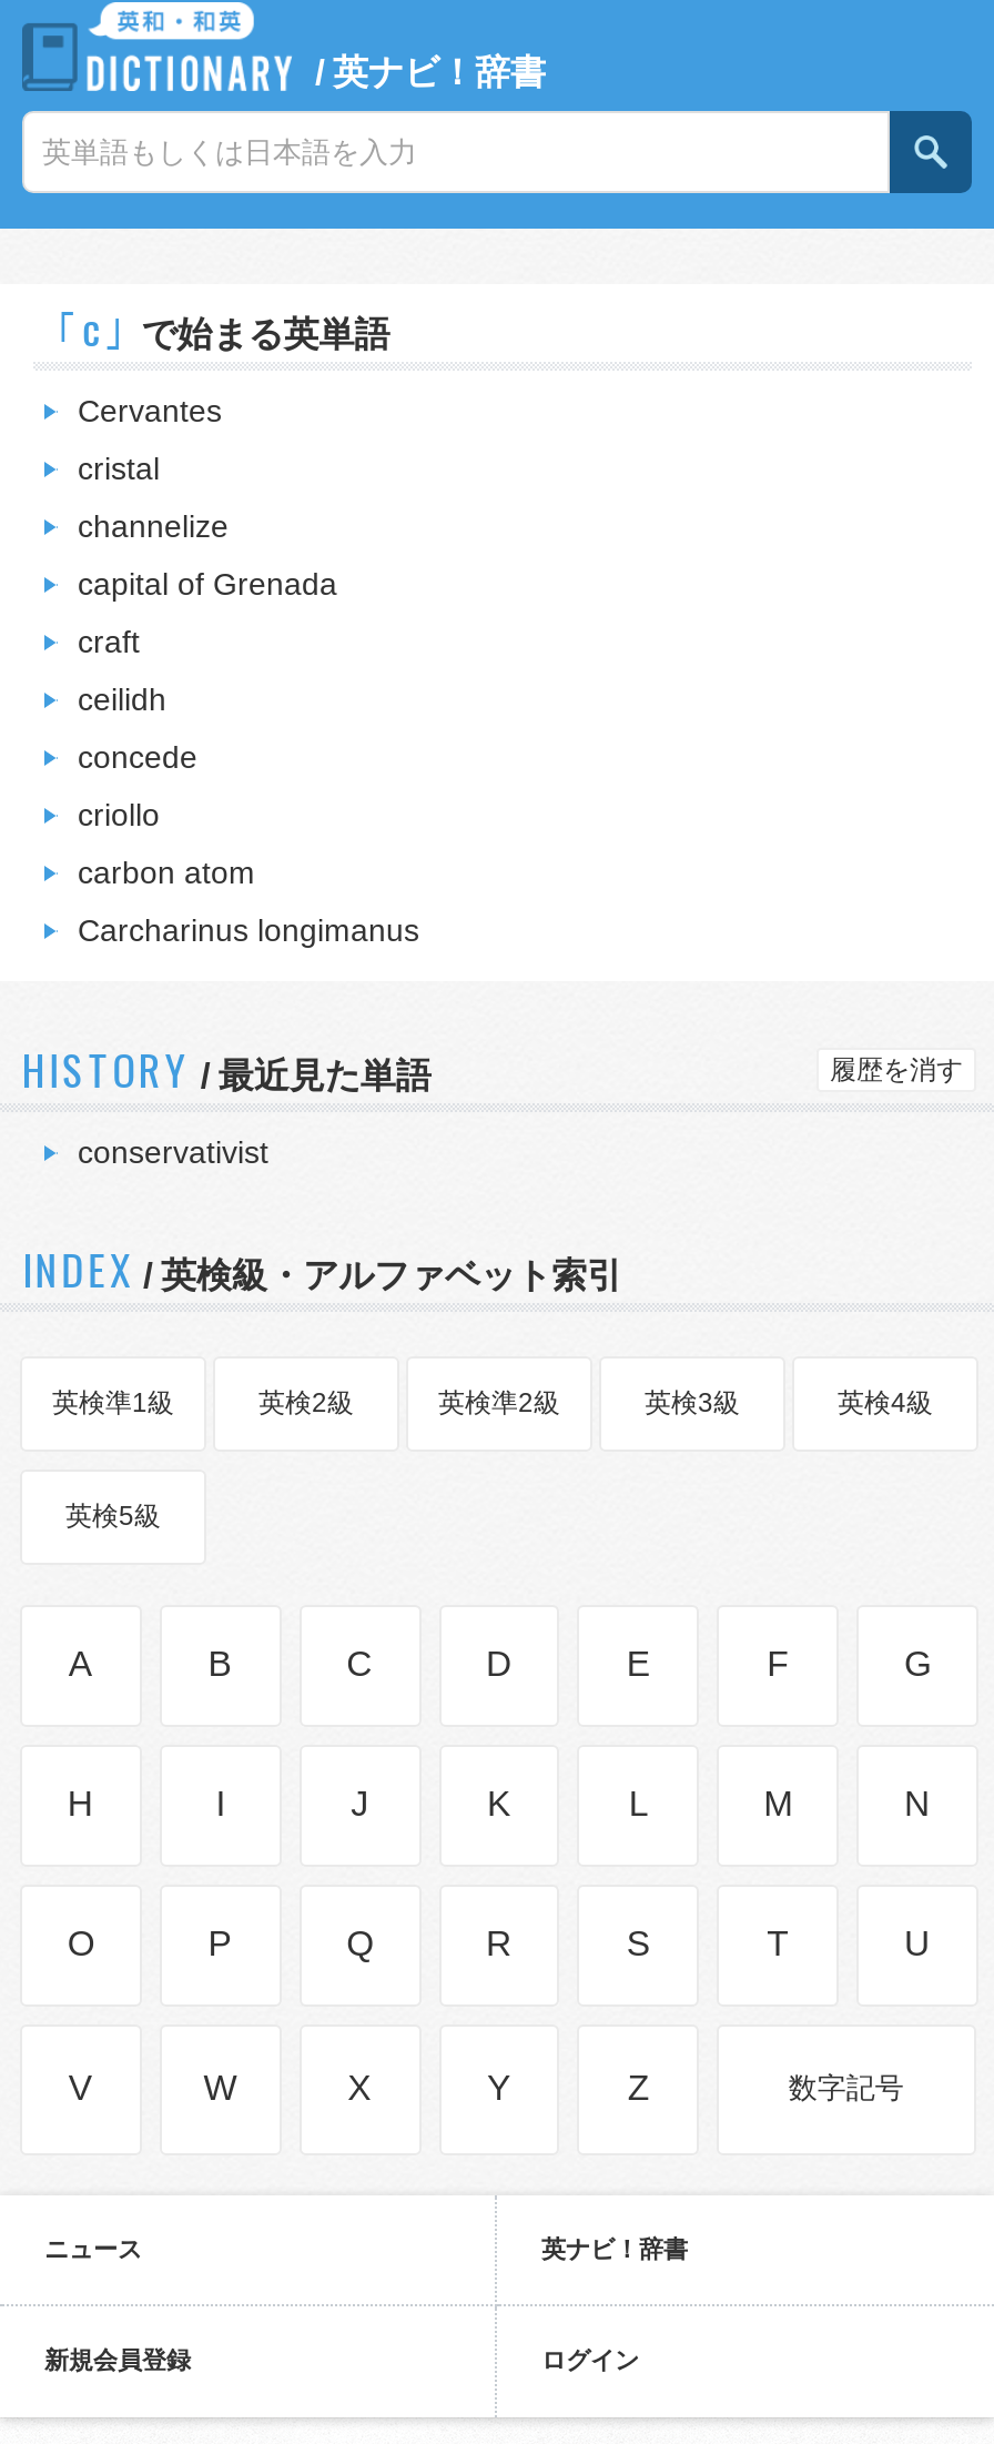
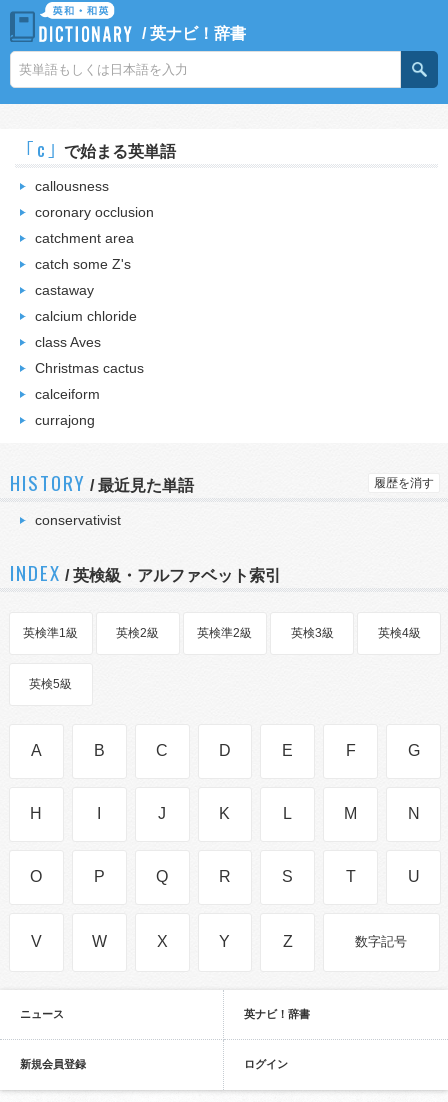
[78,393,222,428] Cervantes -> [35,178,109,194] callousness
[78,451,160,486] cristal -> [35,204,154,220] coronary occlusion
[78,508,229,544] channelize -> [35,230,134,246] catchment area
[78,566,337,602] capital of Grenada -> [35,256,131,272] catch some Z's
[78,624,140,659] craft -> [35,282,94,298] castaway
[78,681,166,717] ceilidh -> [35,308,137,324] calcium chloride
[78,739,197,775] concede -> [35,334,101,350] class Aves
[78,797,160,832] criollo -> [35,360,144,376] Christmas cactus
[78,855,255,890] carbon atom -> [35,386,100,402] calceiform
[78,912,419,948] Carcharinus longimanus -> [35,412,95,428] currajong

